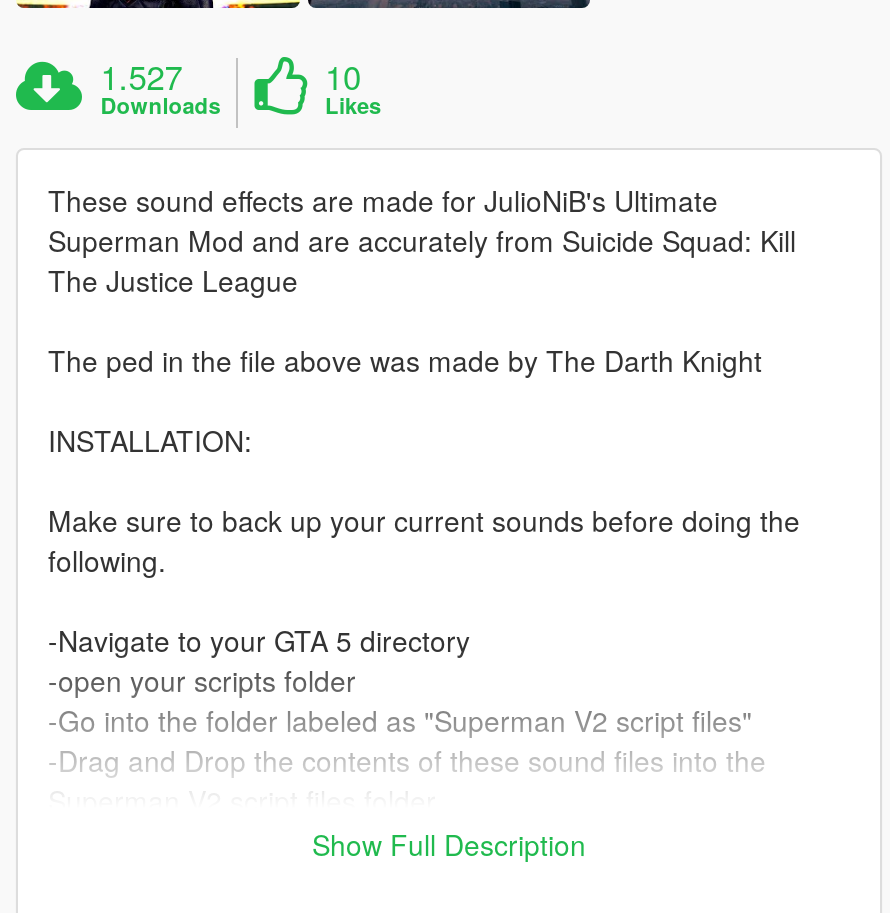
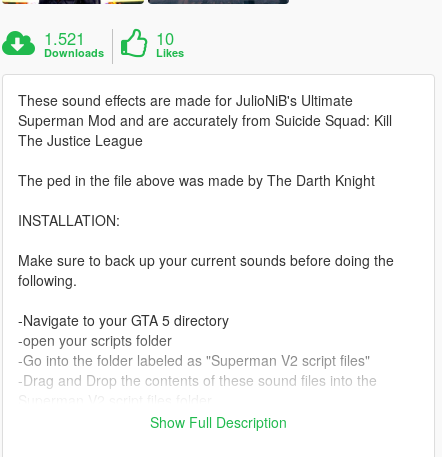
[100,52,182,100] 1.527 -> [44,26,85,50] 1.521

